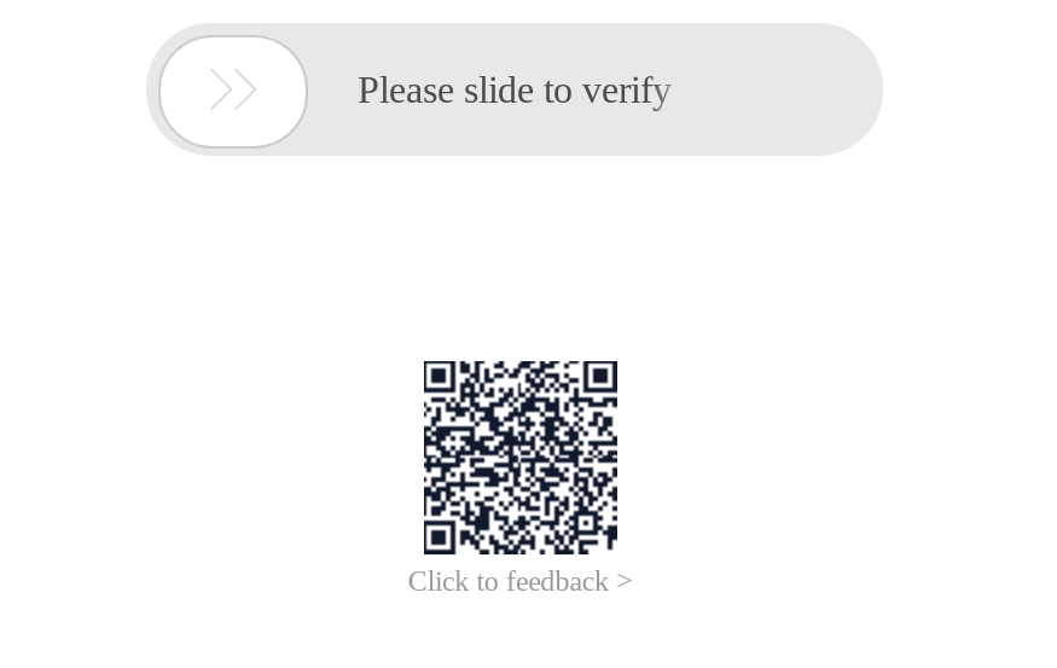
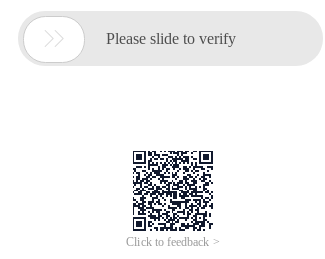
[424,361,620,557] [image] -> [133,150,213,232] [image]

